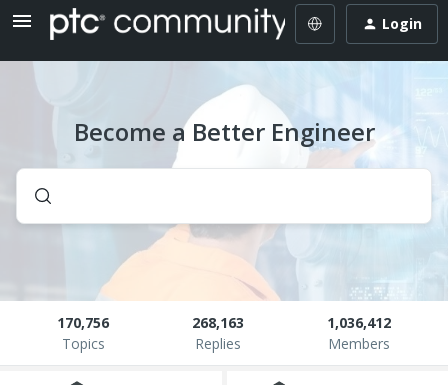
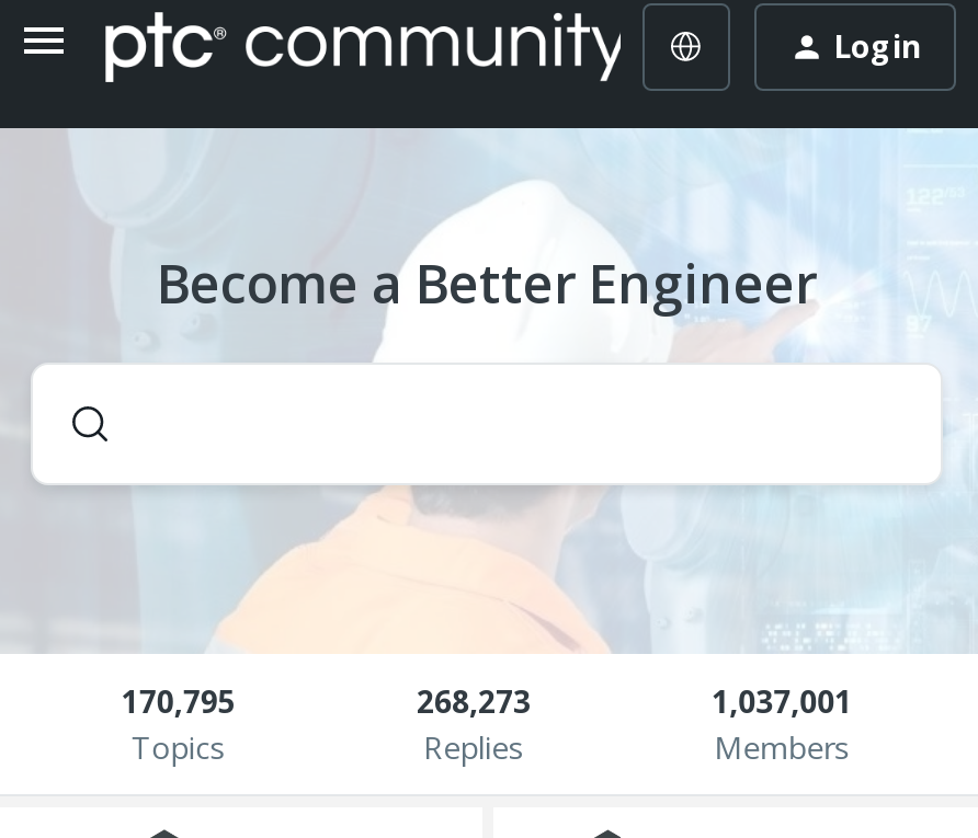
[57,313,109,332] 170,756 -> [121,680,235,722] 170,795
[192,313,244,332] 268,163 -> [417,680,531,722] 268,273
[327,313,391,332] 1,036,412 -> [712,680,852,722] 1,037,001

